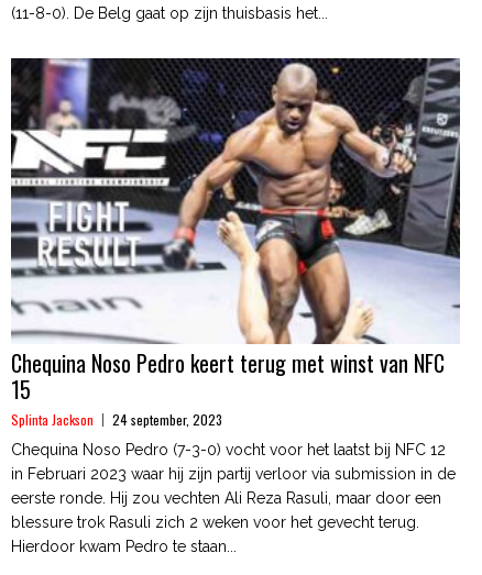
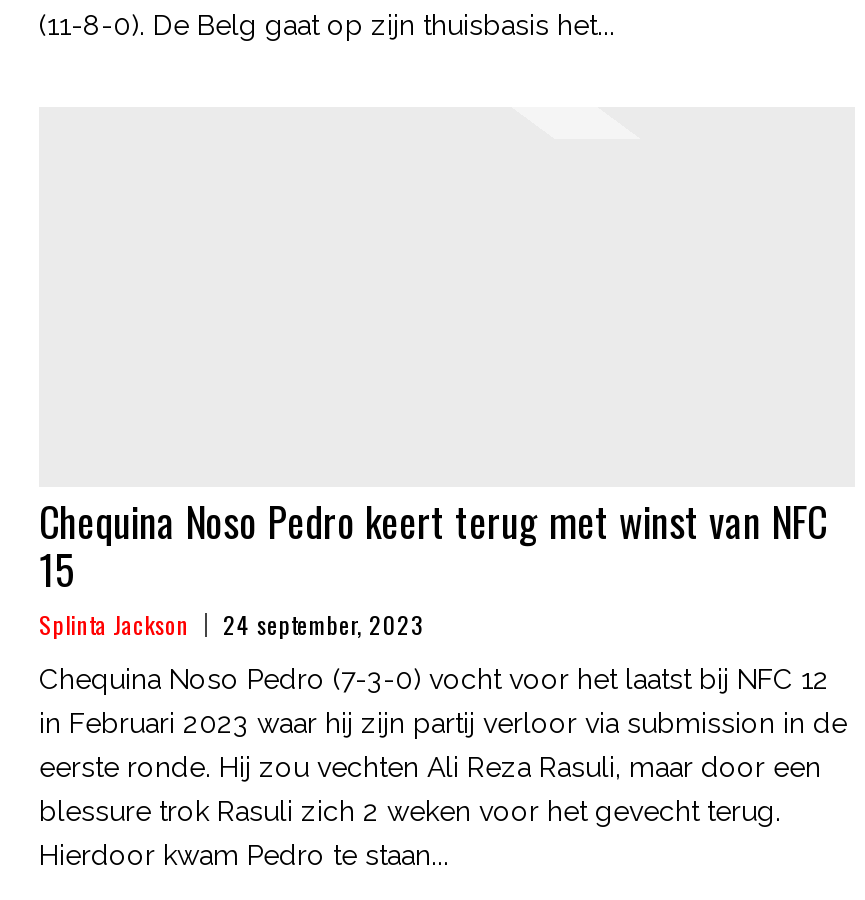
[10,57,461,344] [image] -> none

